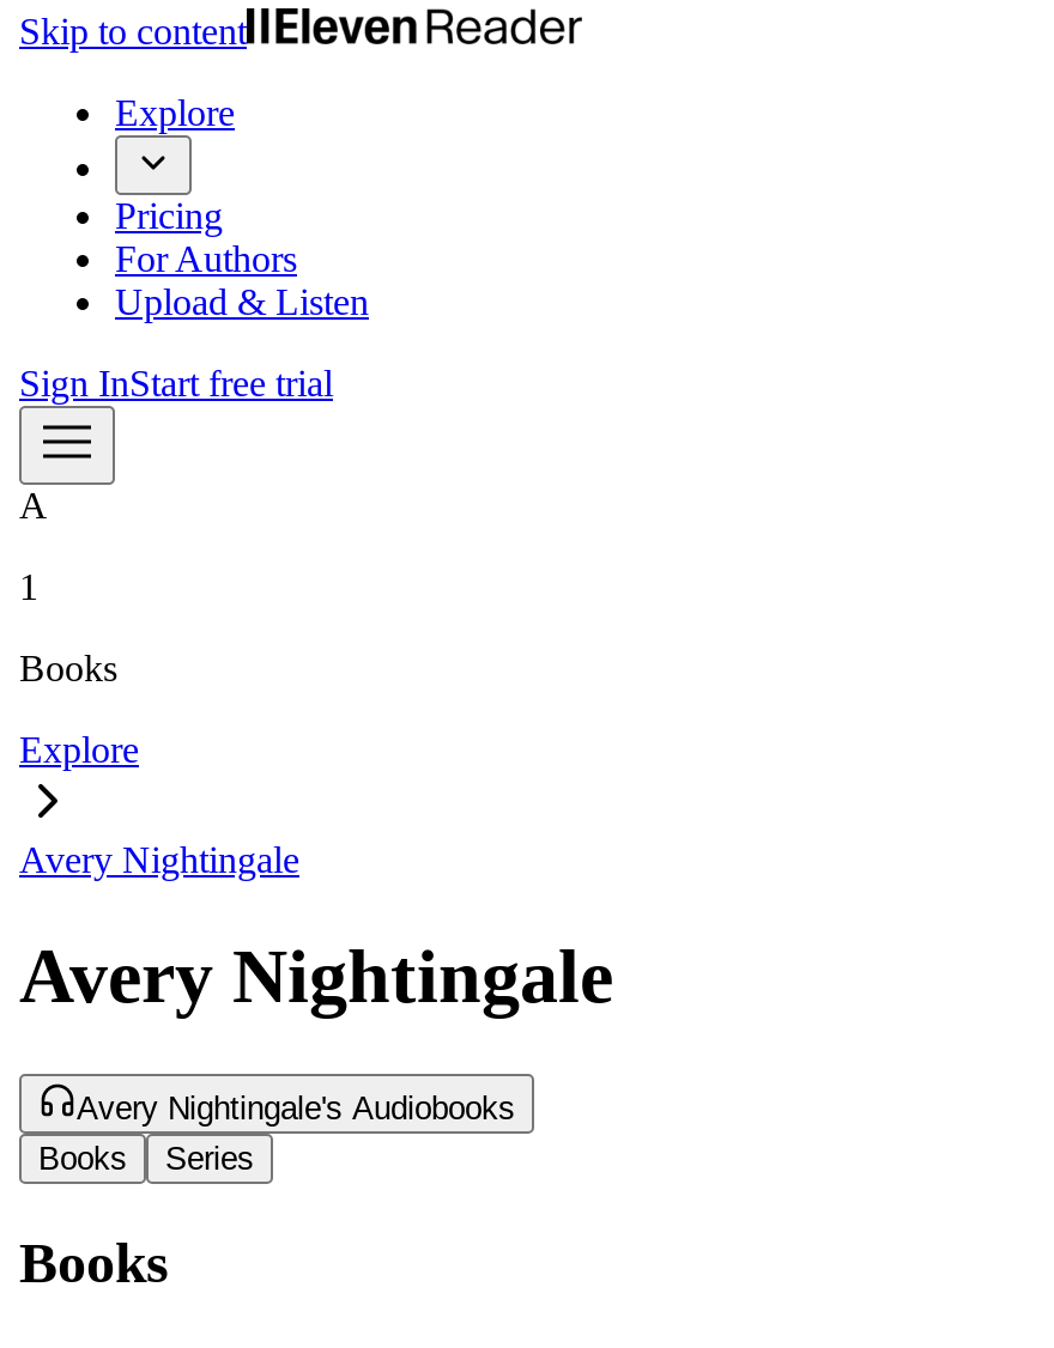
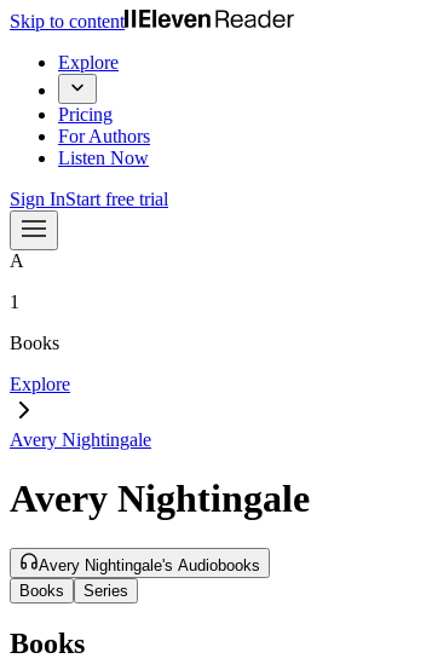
[115,281,369,322] Upload & Listen -> [58,148,149,168] Listen Now

